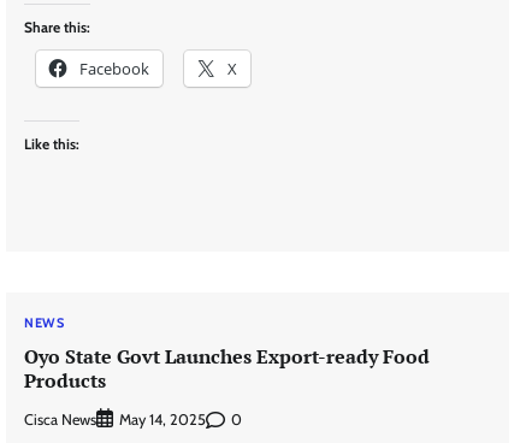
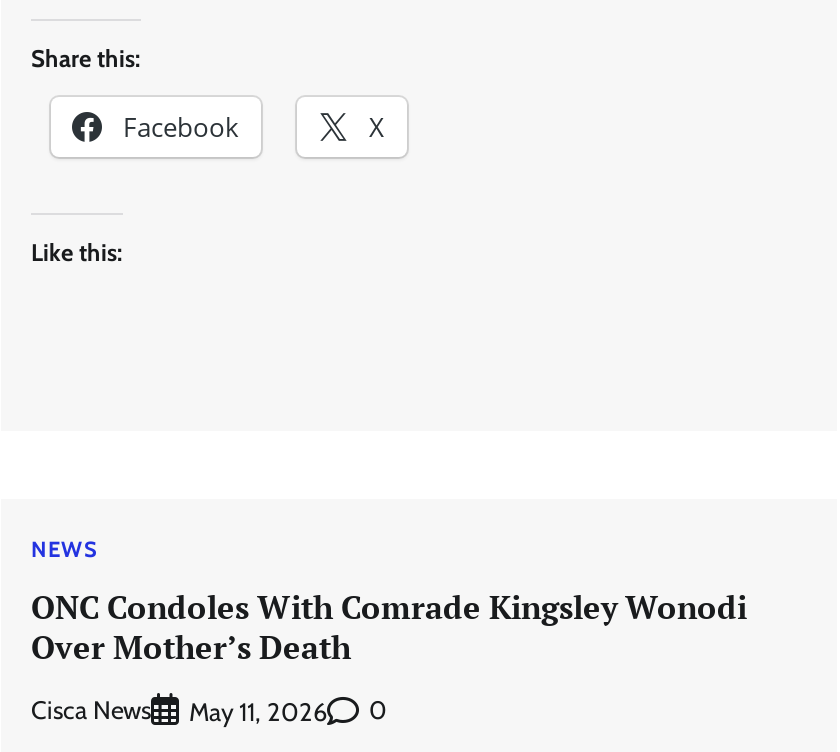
[24,343,430,393] Oyo State Govt Launches Export-ready Food | Products -> [31,584,747,668] ONC Condoles With Comrade Kingsley Wonodi | Over Mother’s Death
[119,411,206,429] May 14, 2025 -> [189,696,327,726] May 11, 2026

